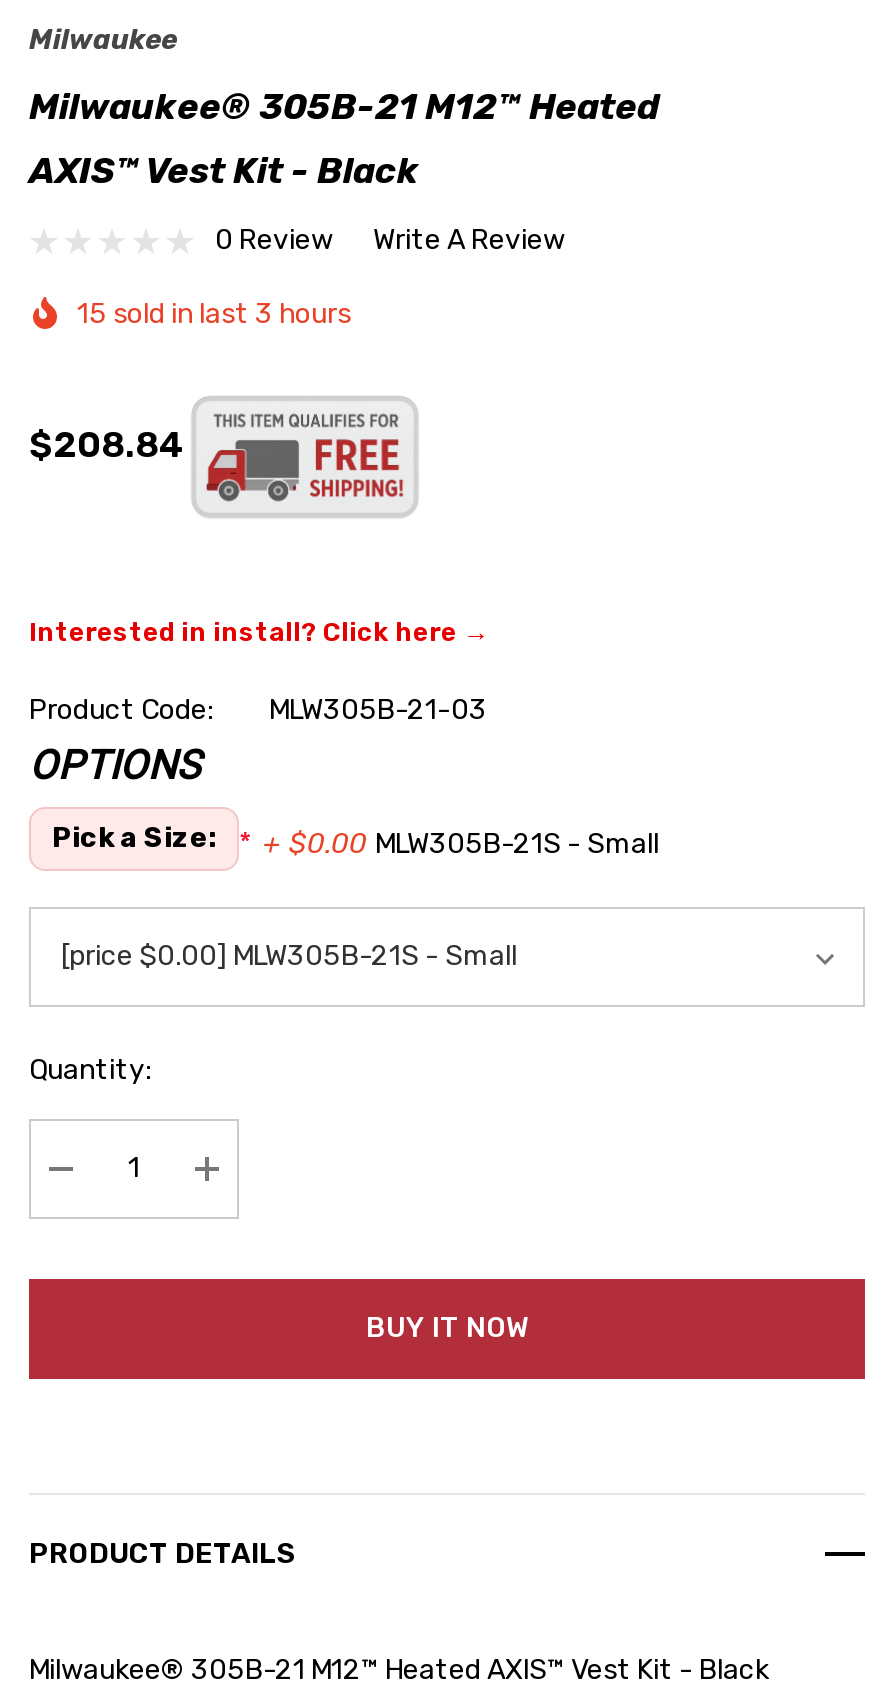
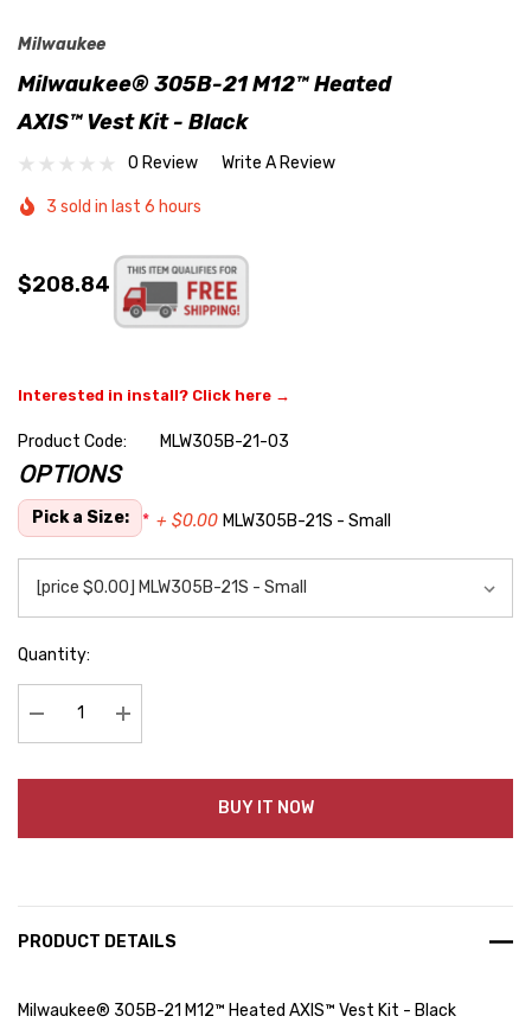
[77,297,351,331] 15 sold in last 3 hours -> [46,197,201,217] 3 sold in last 6 hours

